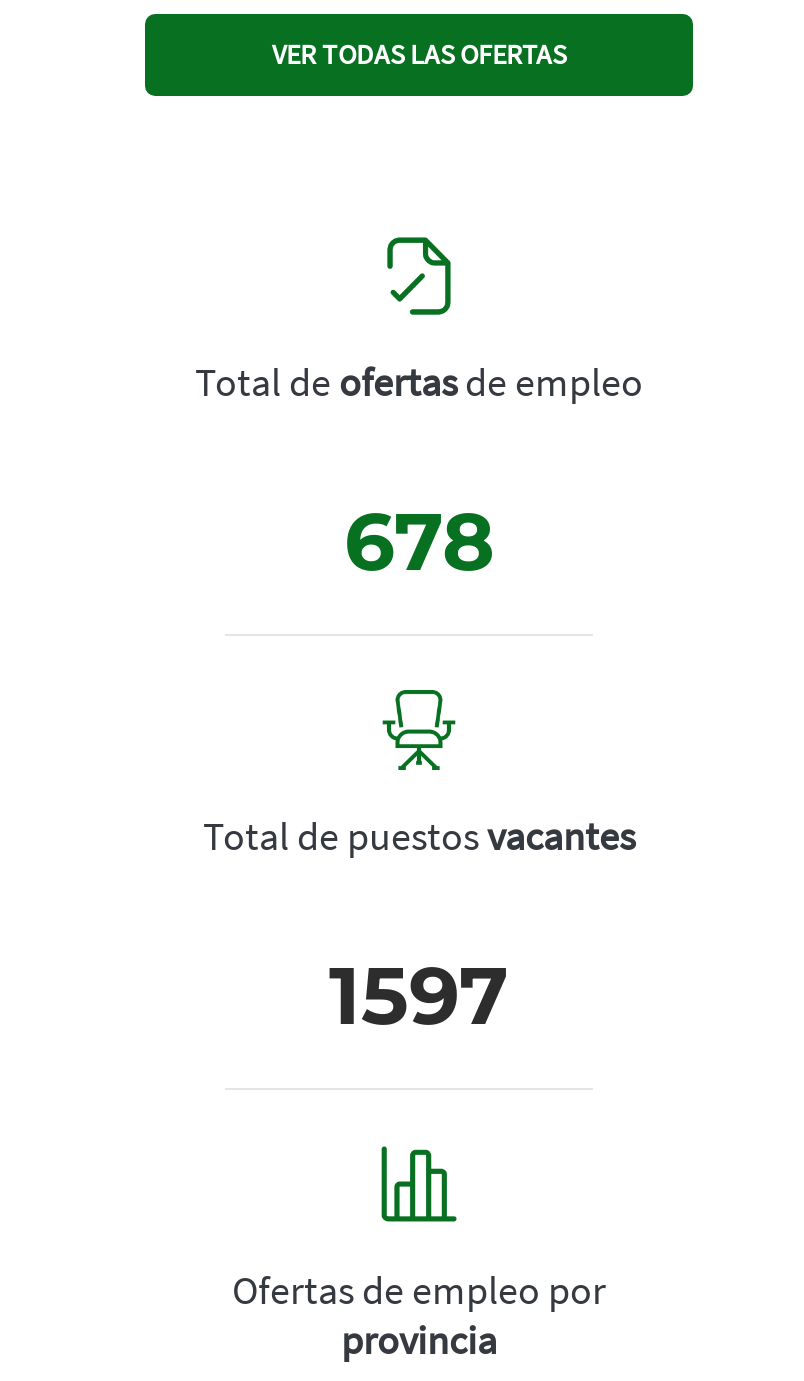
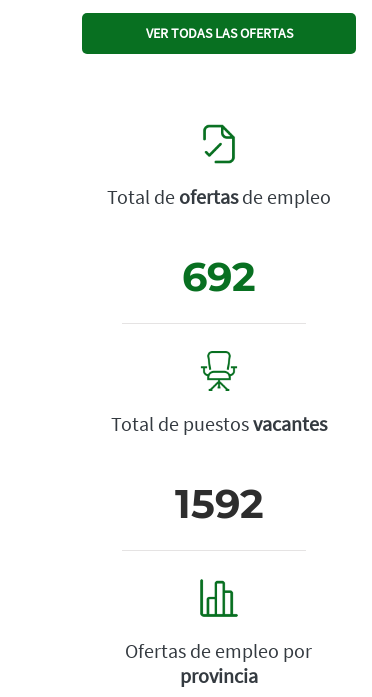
[344,492,494,590] 678 -> [182,252,256,301] 692
[329,946,509,1044] 1597 -> [174,479,263,528] 1592

